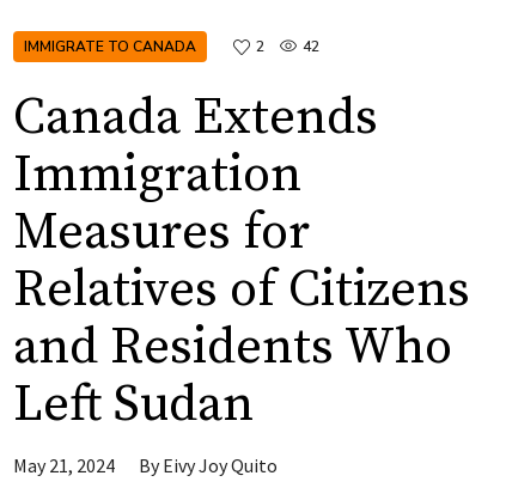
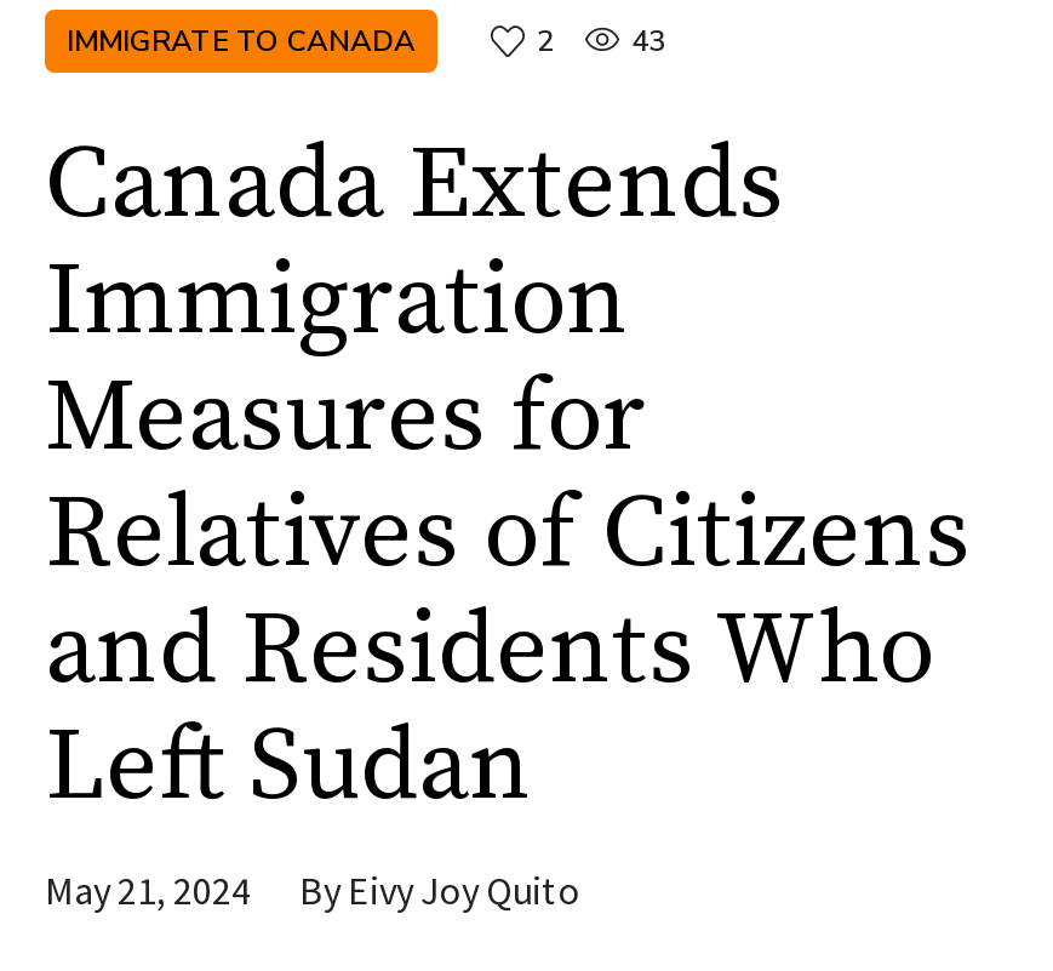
[256,37,319,56] 2 42 -> [537,21,665,60] 2 43

